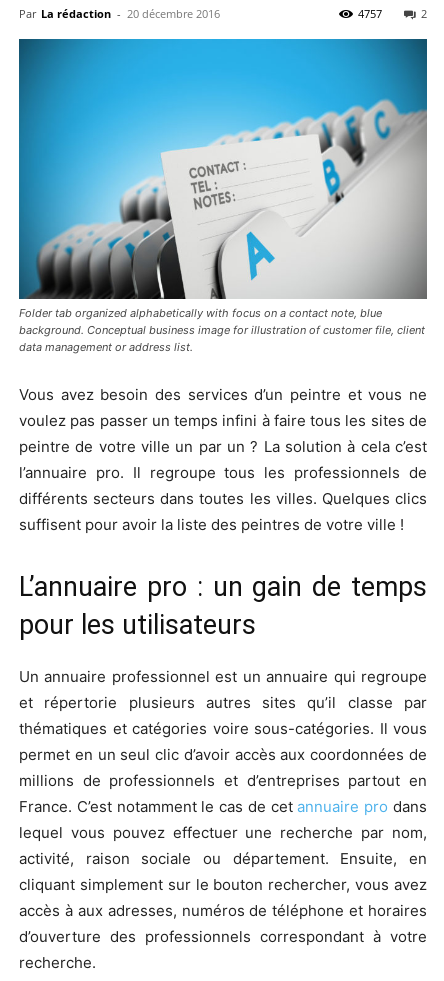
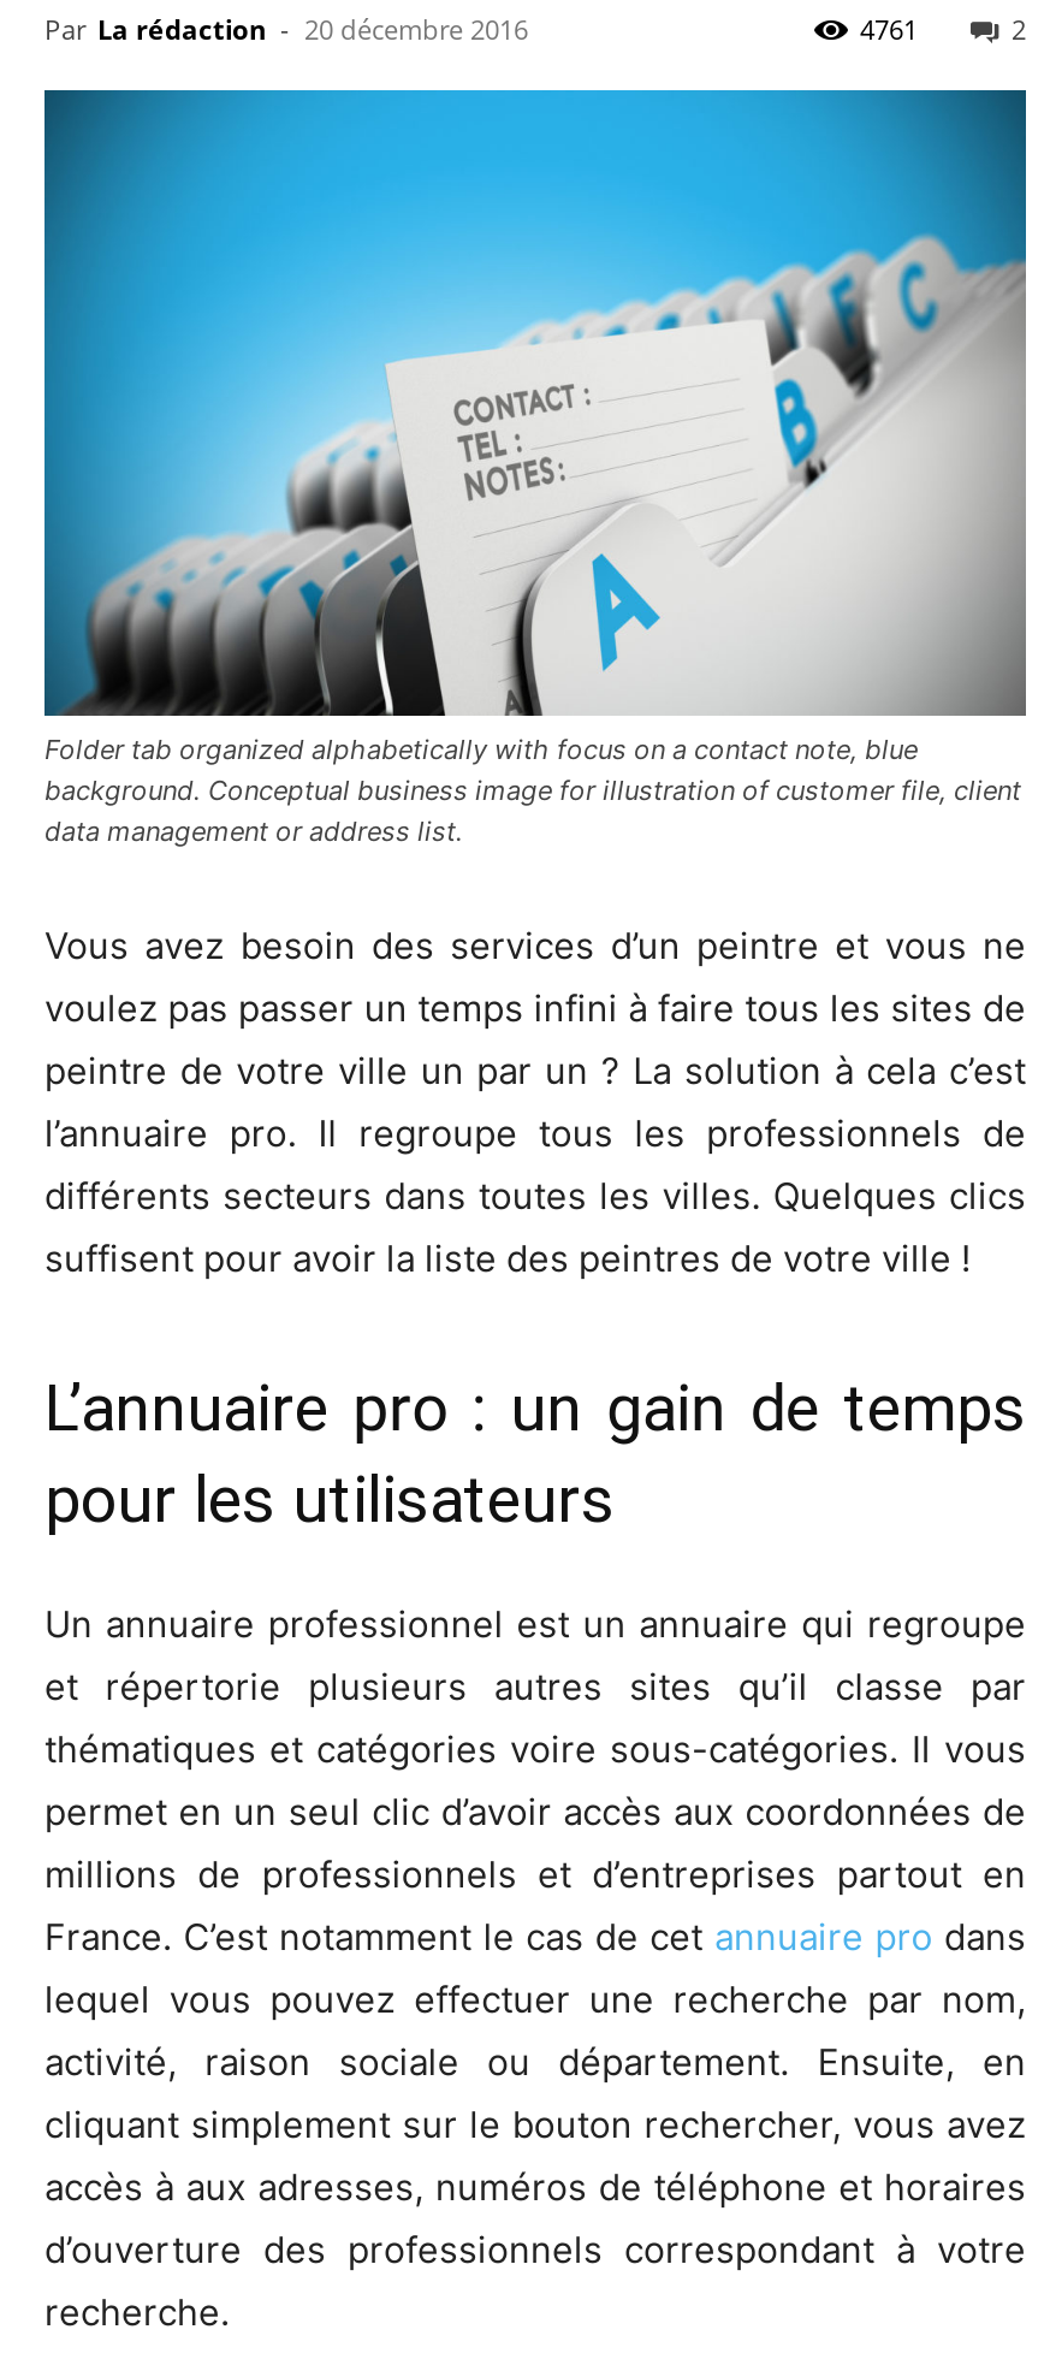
[358,6,382,21] 4757 -> [860,11,918,47] 4761

